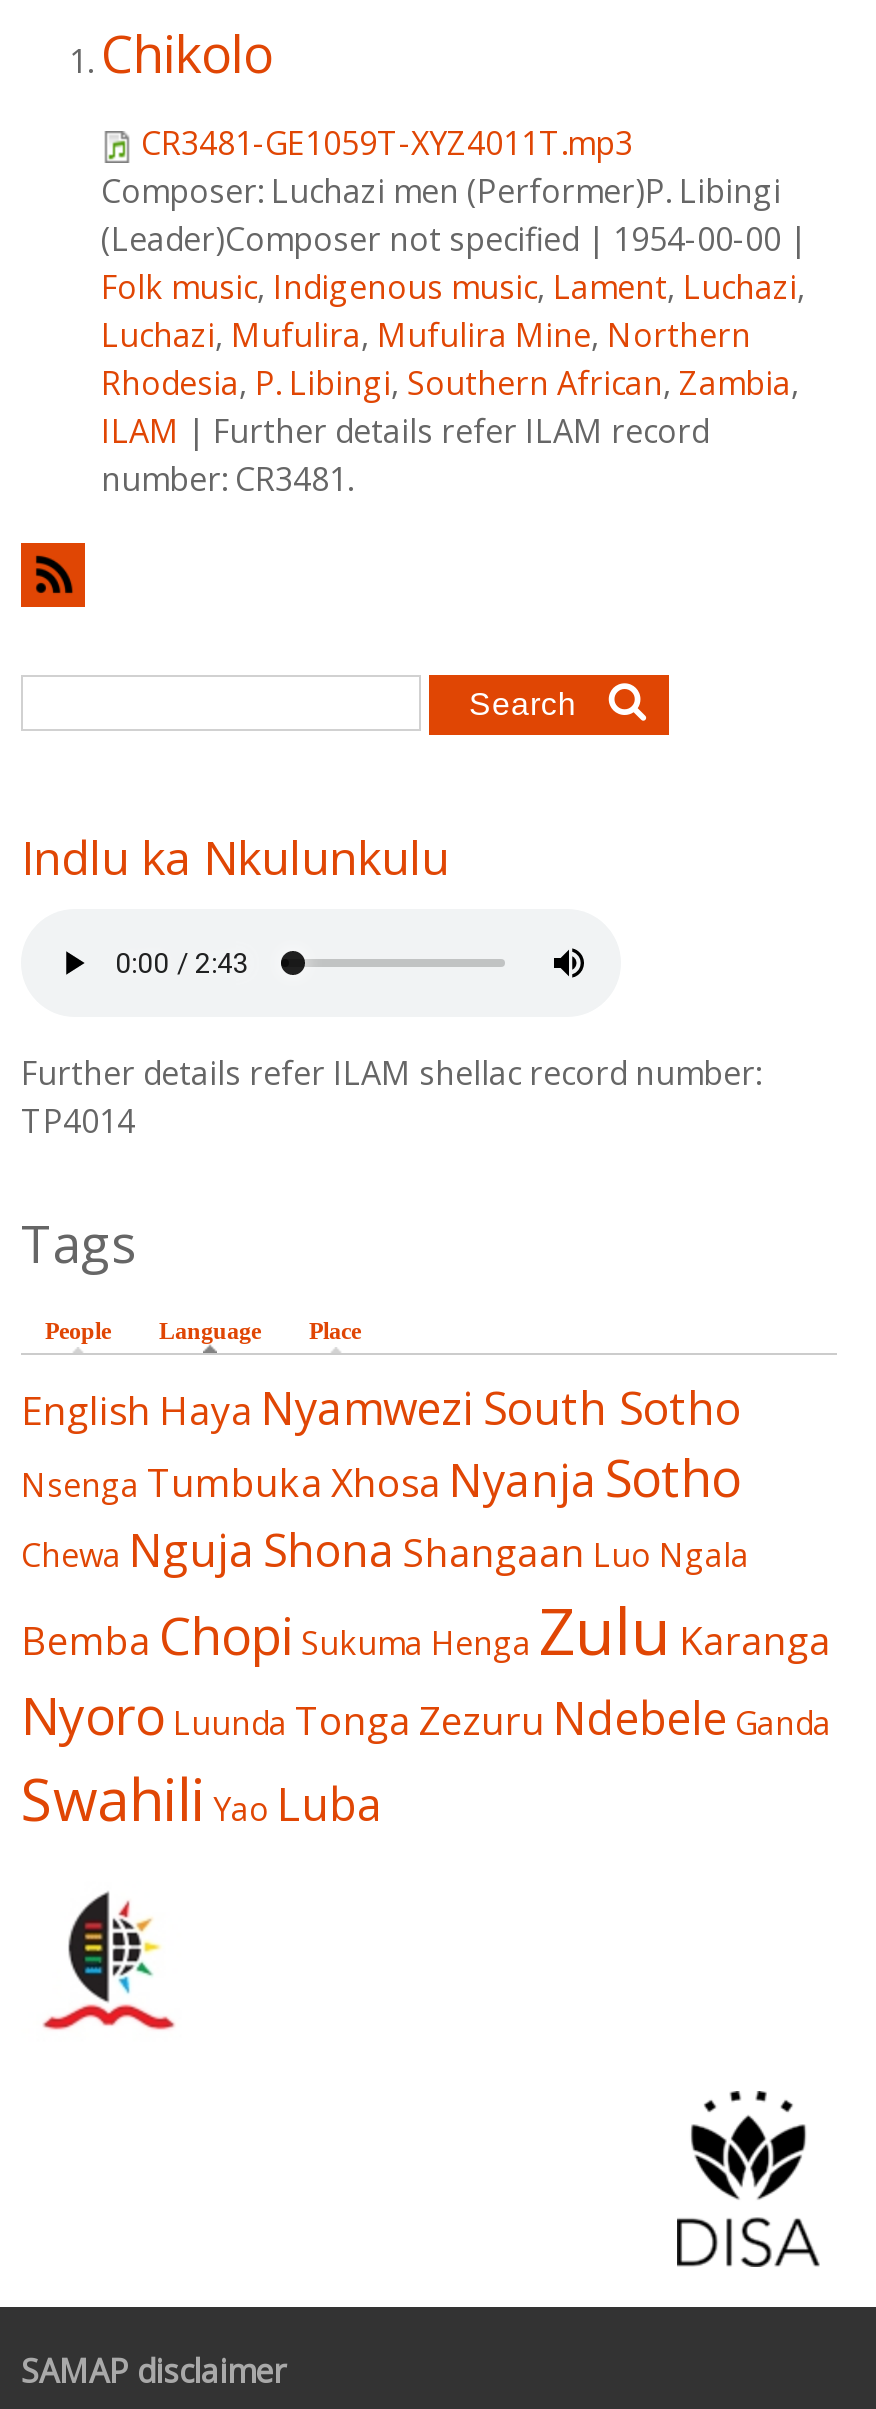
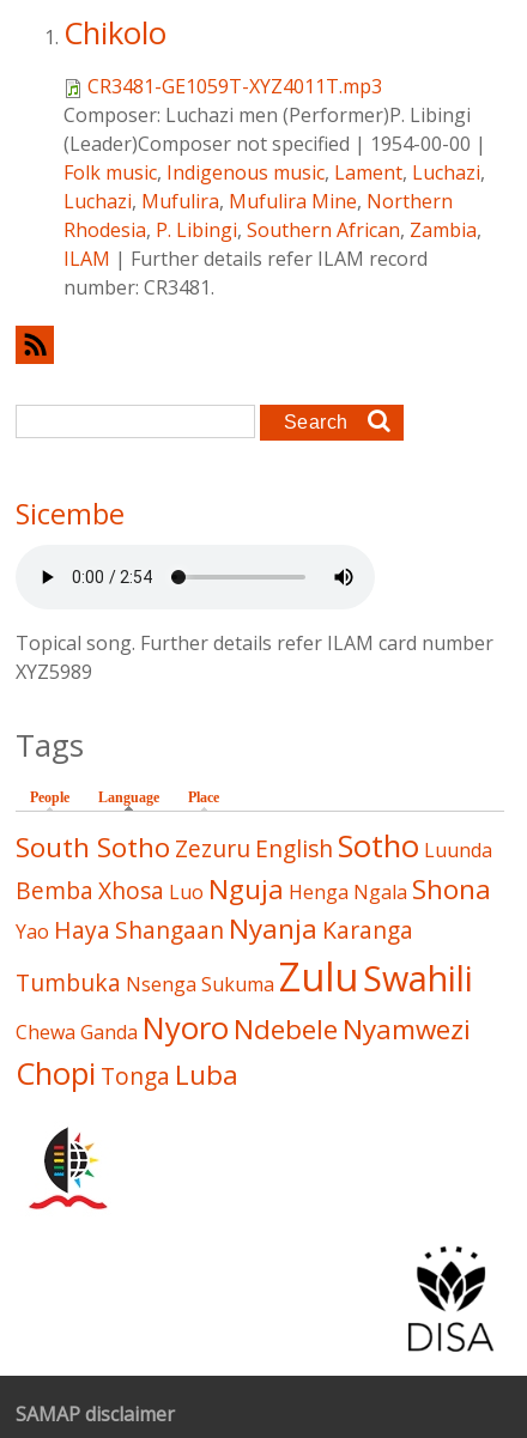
[21,824,449,888] Indlu ka Nkulunkulu -> [16,494,125,532] Sicembe
[21,1051,761,1143] Further details refer ILAM shellac record number: | TP4014 -> [16,630,493,685] Topical song. Further details refer ILAM card number | XYZ5989
[21,1377,831,1837] English Haya Nyamwezi South Sotho | Nsenga Tumbuka Xhosa Nyanja Sotho | Chewa Nguja Shona Shangaan Luo Ngala | Bemba Chopi Sukuma Henga Zulu Karanga | Nyoro Luunda Tonga Zezuru Ndebele Ganda | Swahili Yao Luba -> [16,825,492,1094] South Sotho Zezuru English Sotho Luunda | Bemba Xhosa Luo Nguja Henga Ngala Shona | Yao Haya Shangaan Nyanja Karanga | Tumbuka Nsenga Sukuma Zulu Swahili | Chewa Ganda Nyoro Ndebele Nyamwezi | Chopi Tonga Luba

